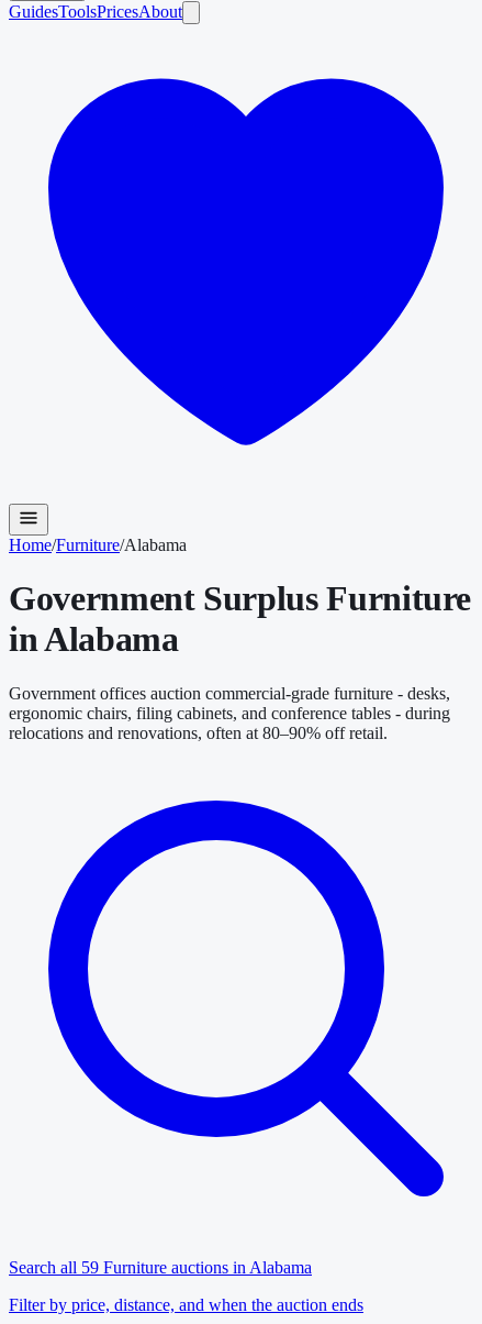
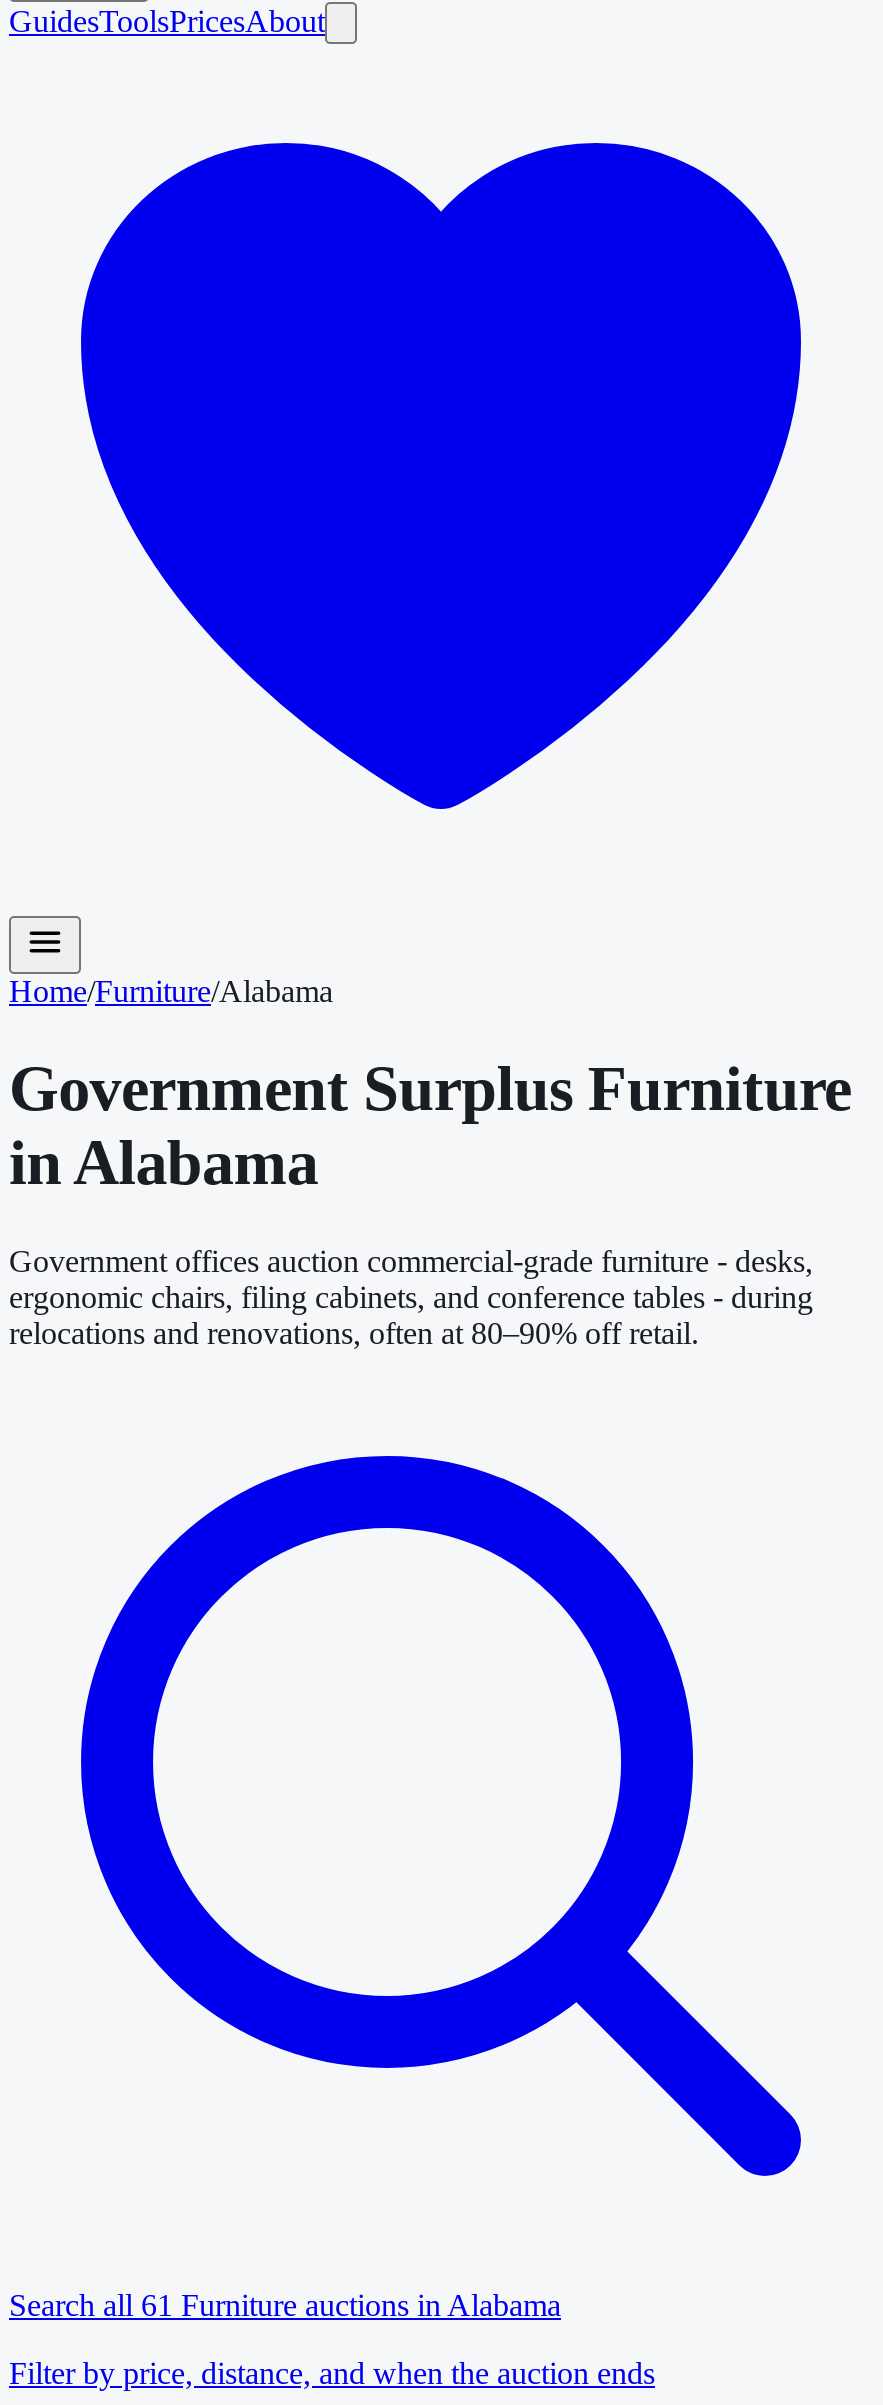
[9,1258,312,1277] Search all 59 Furniture auctions in Alabama -> [9,2288,561,2322] Search all 61 Furniture auctions in Alabama

